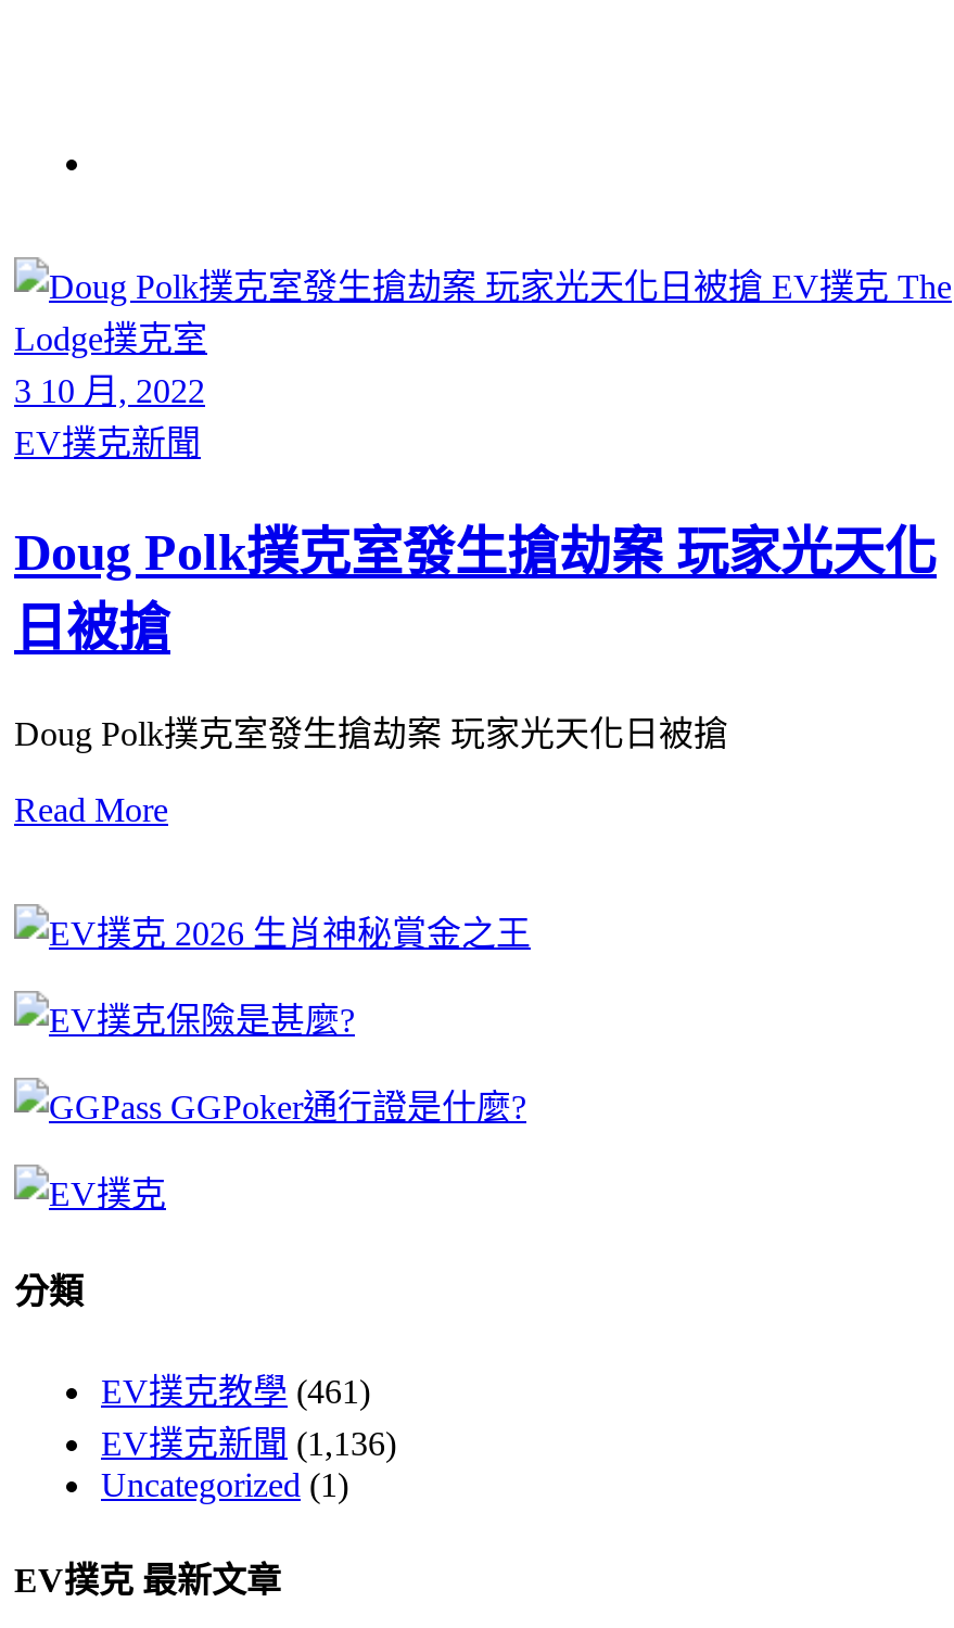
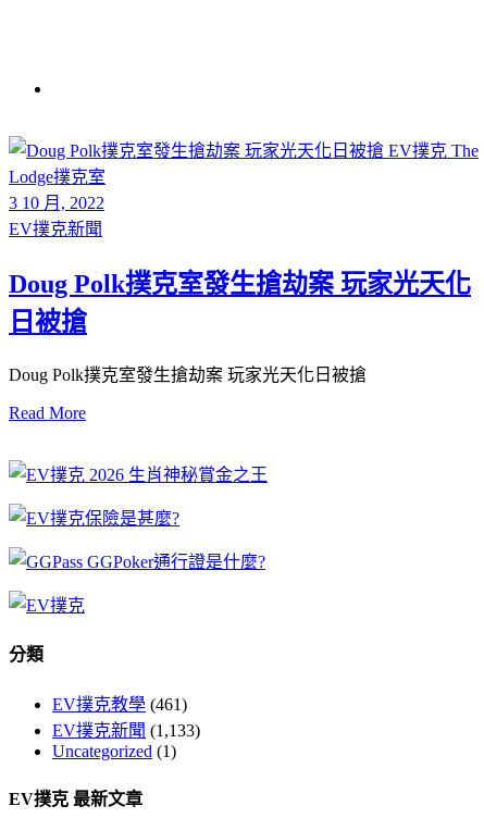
[101,1424,396,1461] EV撲克新聞 (1,136) -> [52,721,200,739] EV撲克新聞 (1,133)

